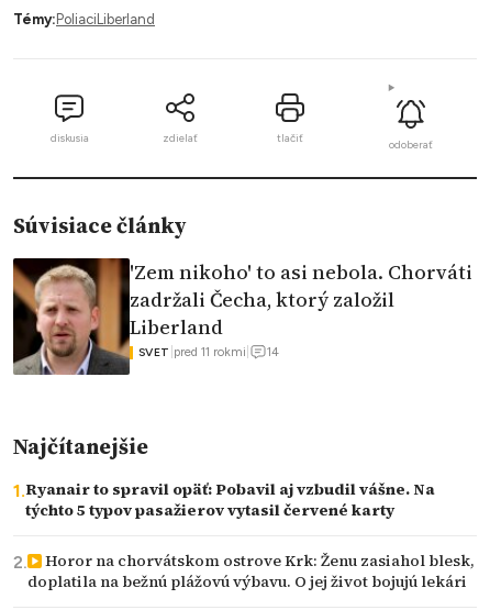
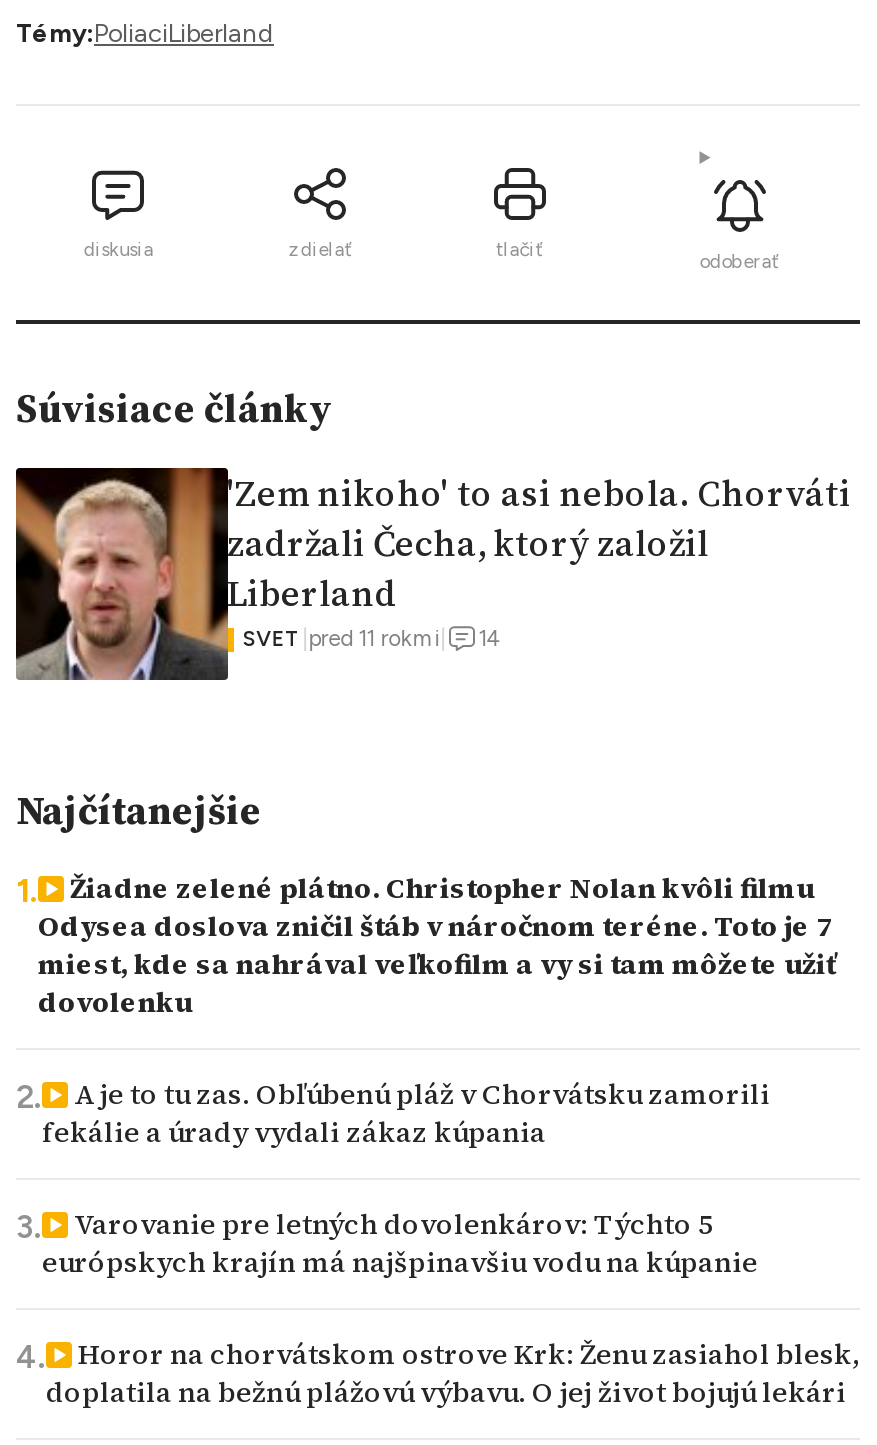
[25,479,435,521] Ryanair to spravil opäť: Pobavil aj vzbudil vášne. Na | týchto 5 typov pasažierov vytasil červené karty -> [38,870,836,1282] Žiadne zelené plátno. Christopher Nolan kvôli filmu | Odysea doslova zničil štáb v náročnom teréne. Toto je 7 | miest, kde sa nahrával veľkofilm a vy si tam môžete užiť | dovolenku | A je to tu zas. Obľúbenú pláž v Chorvátsku zamorili | fekálie a úrady vydali zákaz kúpania | Varovanie pre letných dovolenkárov: Týchto 5 | európskych krajín má najšpinavšiu vodu na kúpanie

